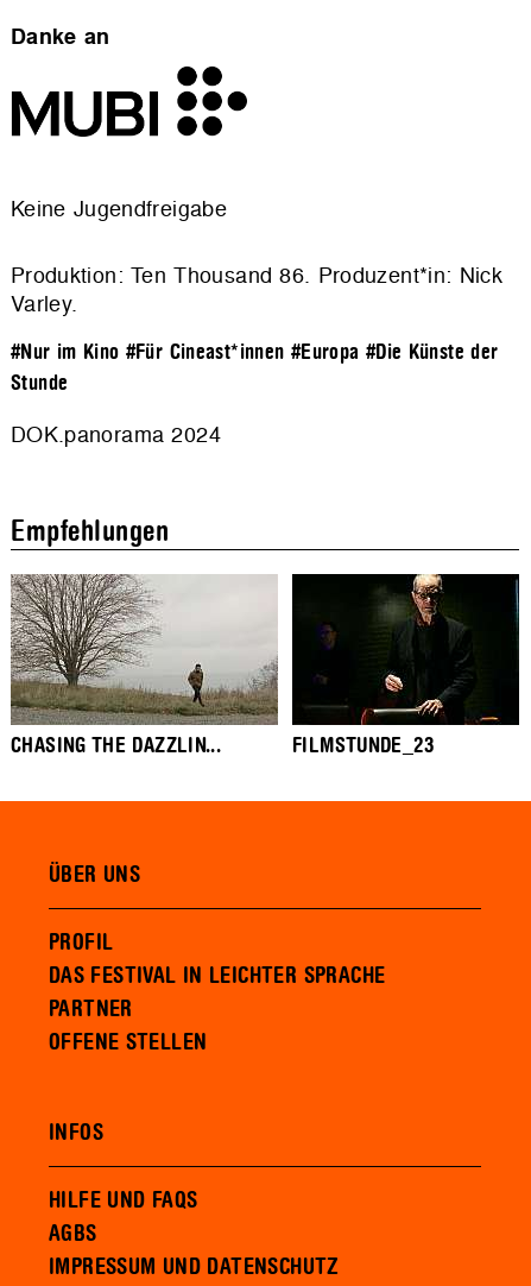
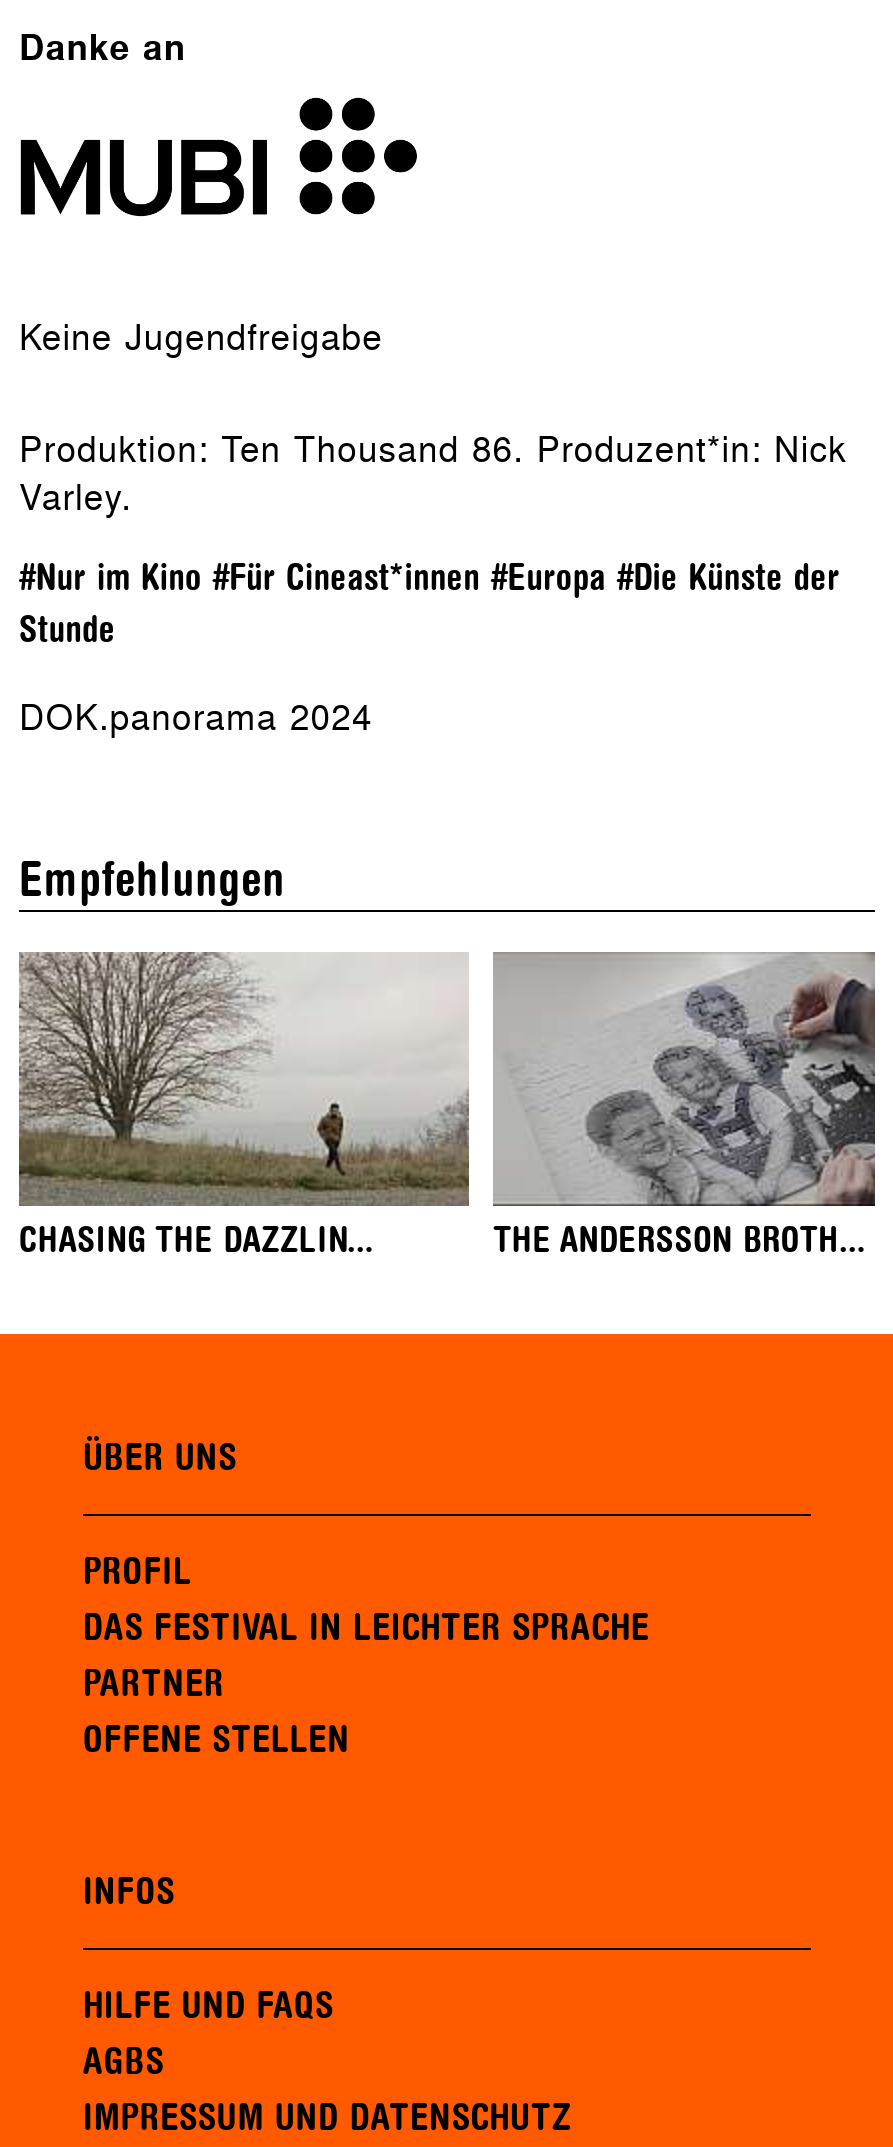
[292,574,519,757] [image] | FILMSTUNDE_23 -> [493,954,877,1260] [image] | THE ANDERSSON BROTH...

